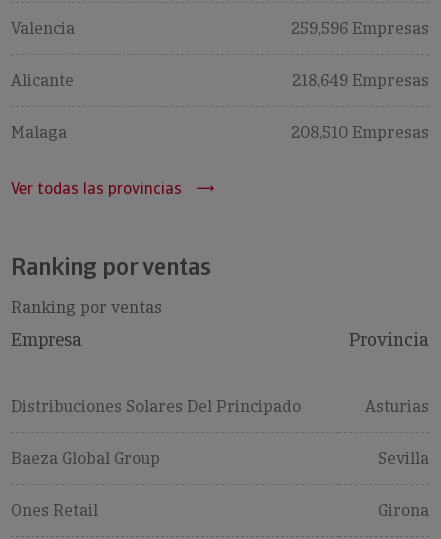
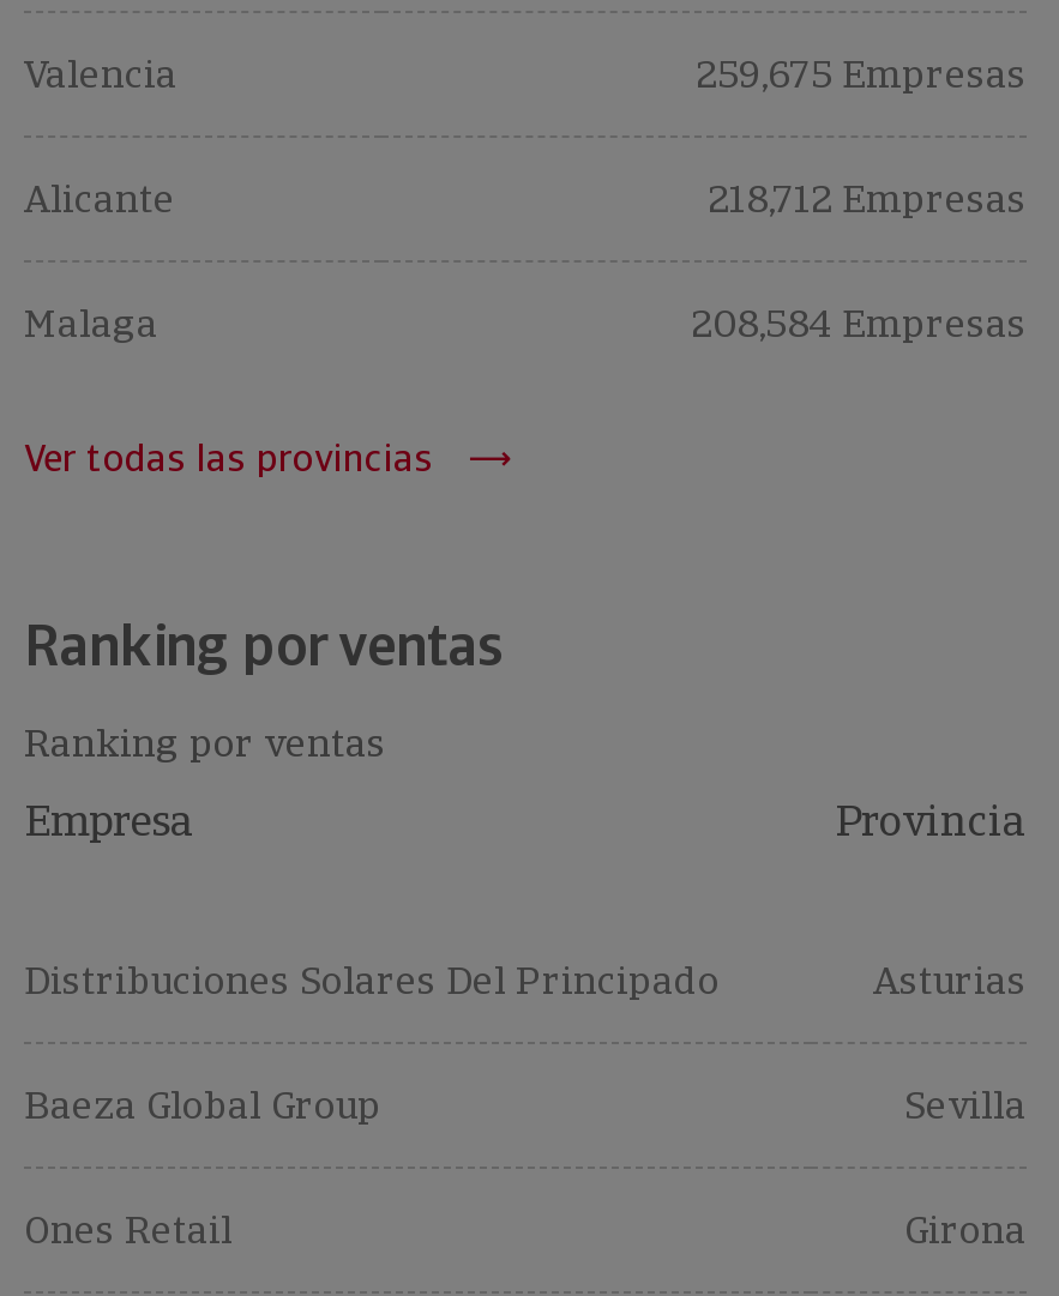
[291,18,429,39] 259,596 Empresas -> [696,49,1027,100] 259,675 Empresas
[292,70,429,91] 218,649 Empresas -> [708,174,1027,224] 218,712 Empresas
[291,122,429,143] 208,510 Empresas -> [691,299,1027,349] 208,584 Empresas

